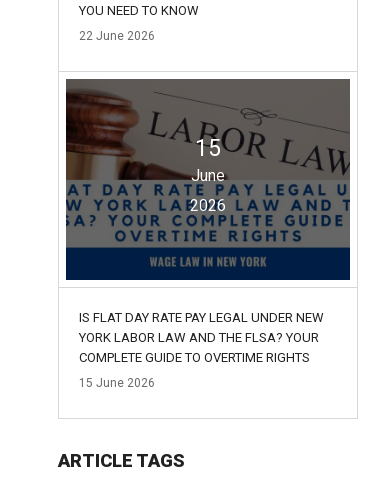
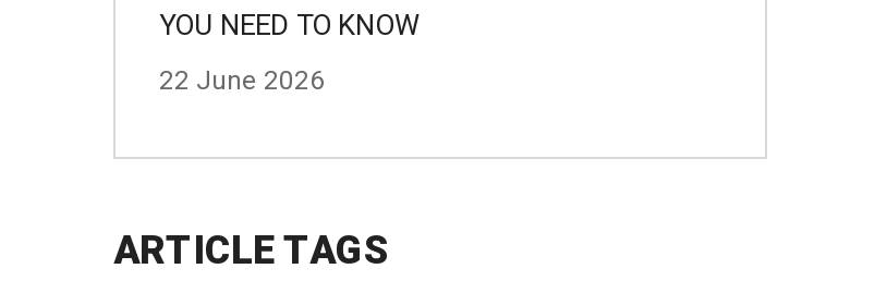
[65,78,351,281] [image] | 15 | June | 2026 -> none
[79,309,324,389] IS FLAT DAY RATE PAY LEGAL UNDER NEW | YORK LABOR LAW AND THE FLSA? YOUR | COMPLETE GUIDE TO OVERTIME RIGHTS | 15 June 2026 -> none

